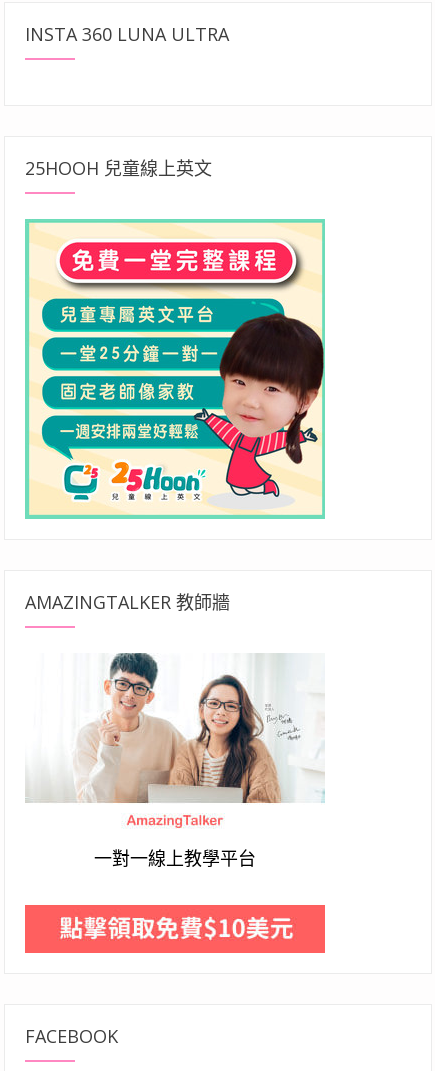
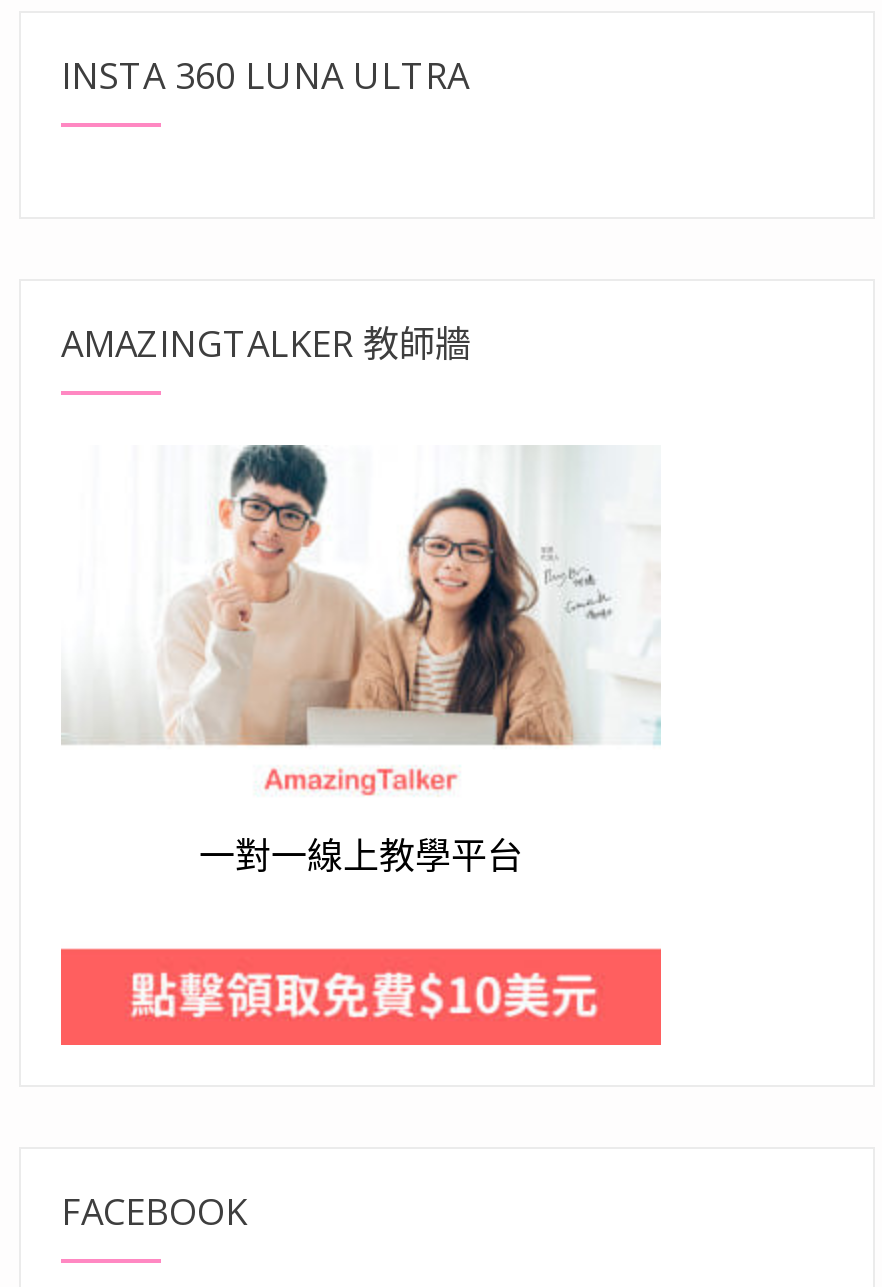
[25,156,212,180] 25HOOH 兒童線上英文 -> none
[24,218,326,520] [image] -> none

